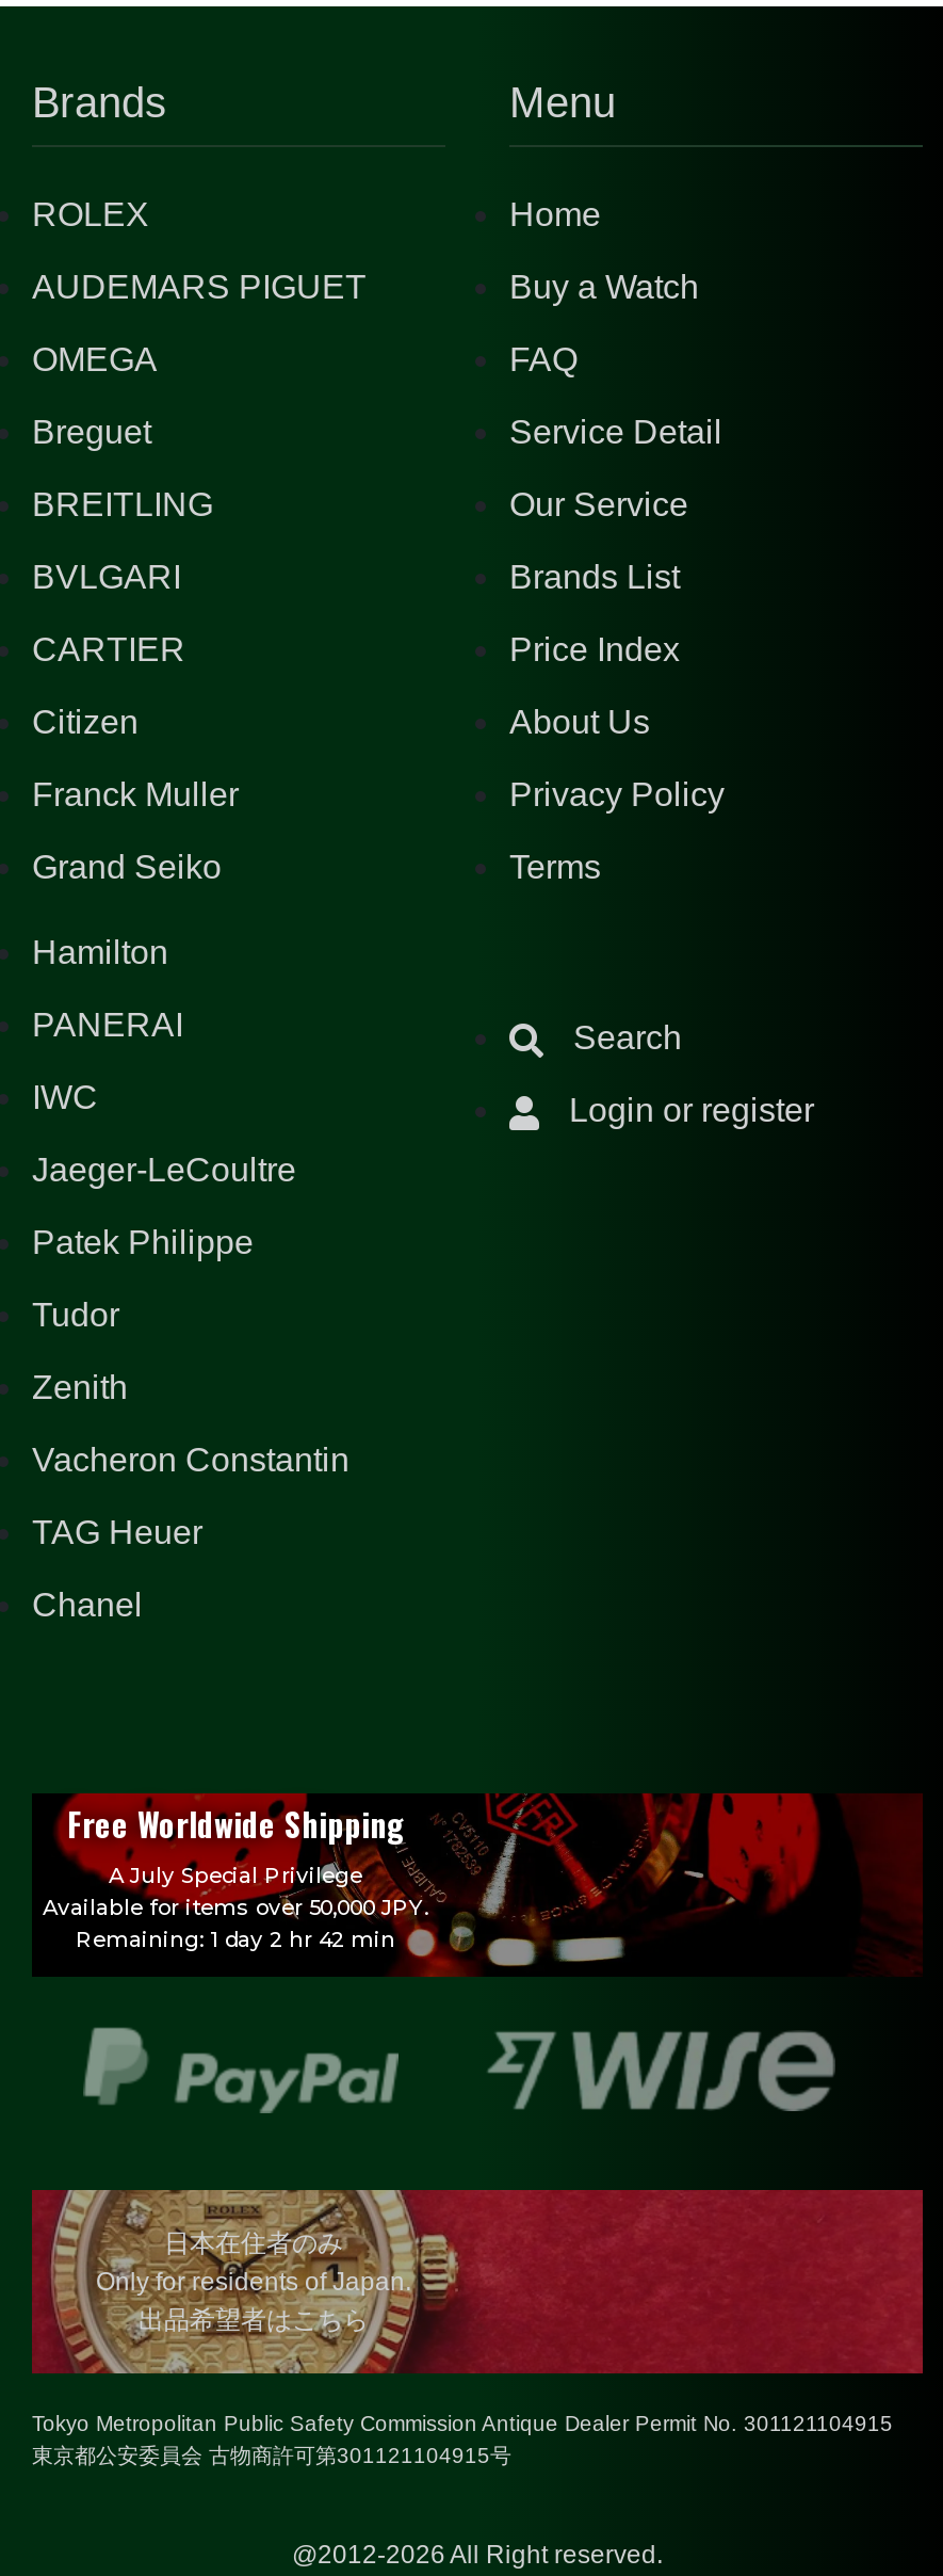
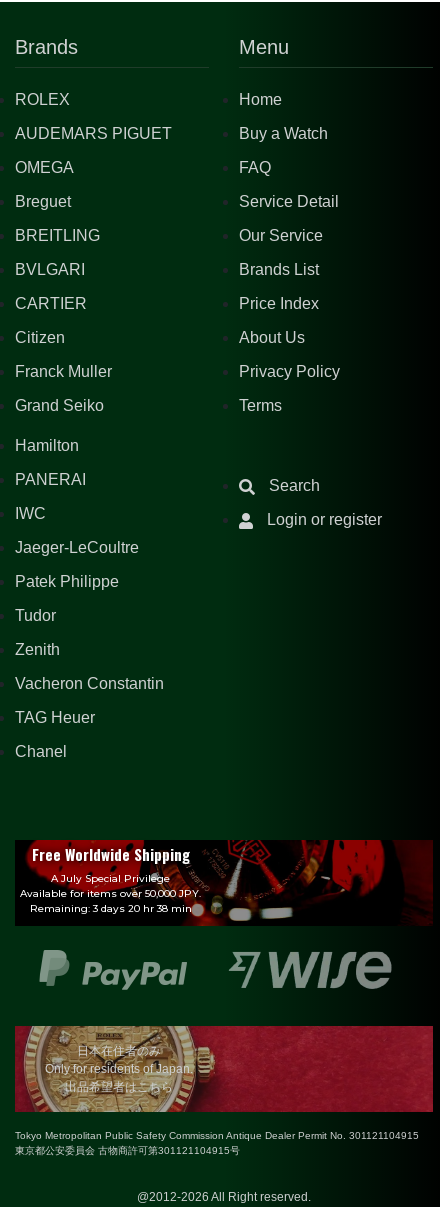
[76,1926,395,1953] Remaining: 1 day 2 hr 42 min -> [29,902,191,915] Remaining: 3 days 20 hr 38 min

